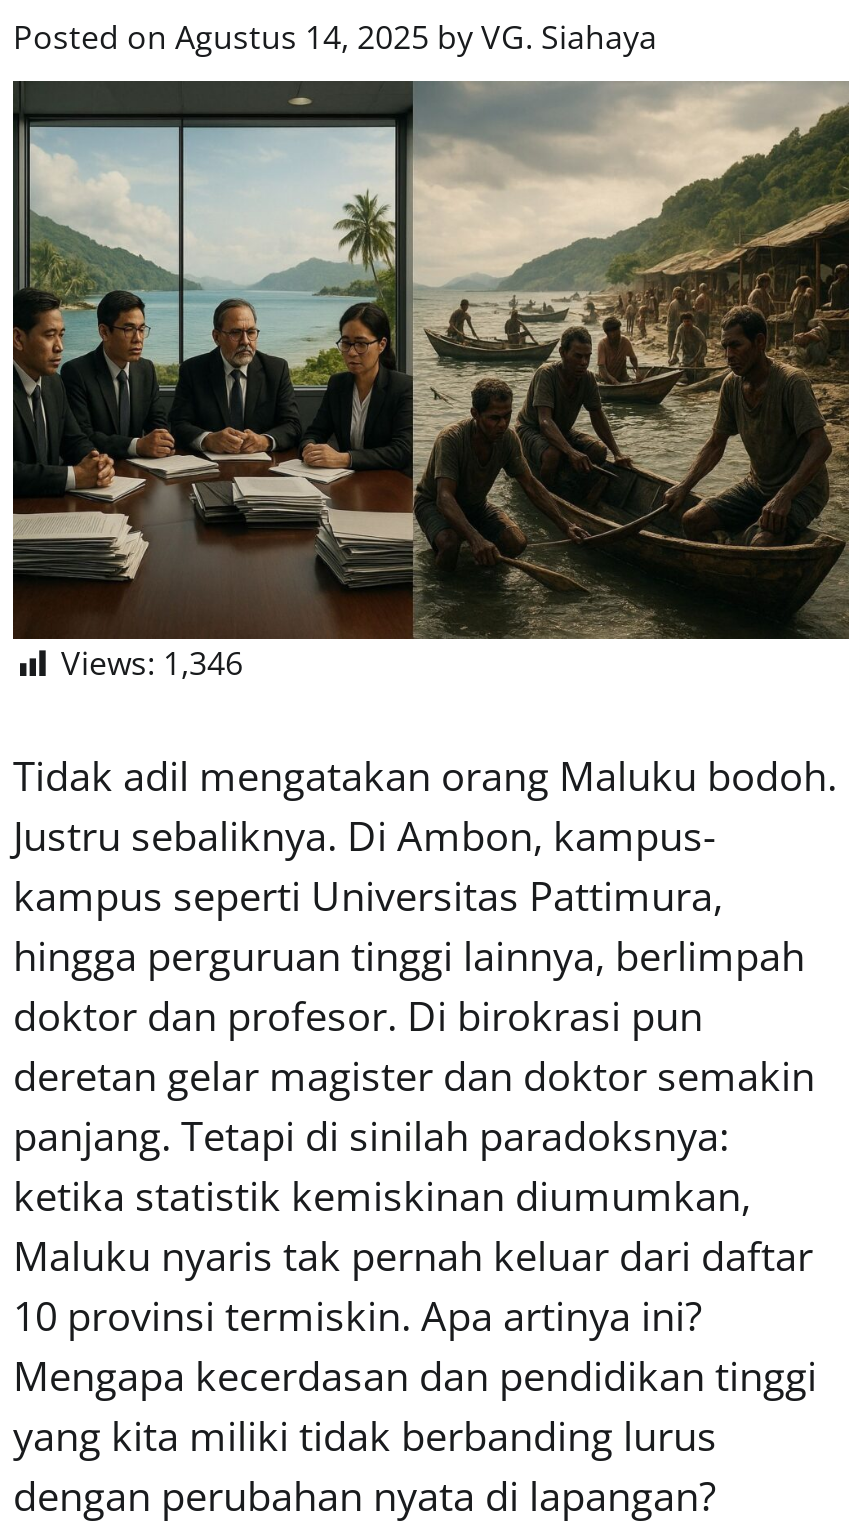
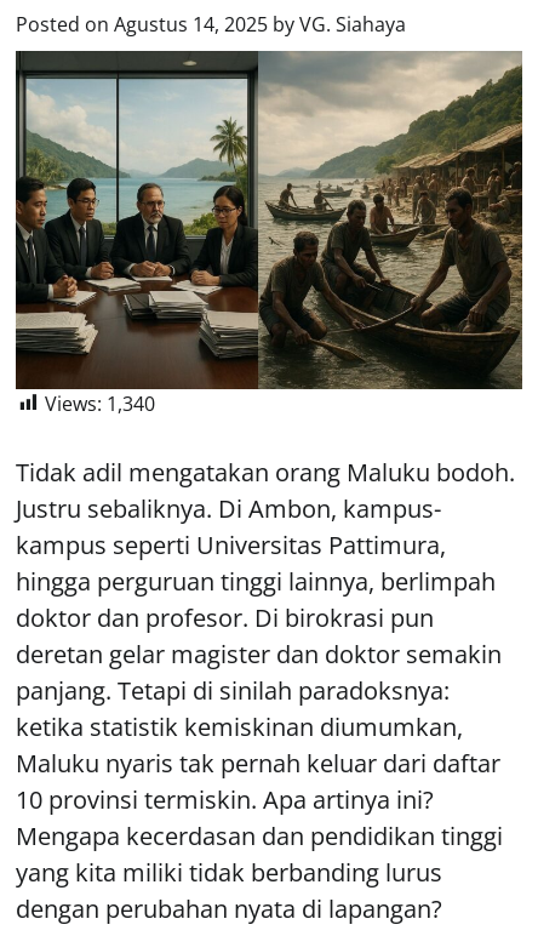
[61,641,243,685] Views: 1,346 -> [45,390,155,417] Views: 1,340

